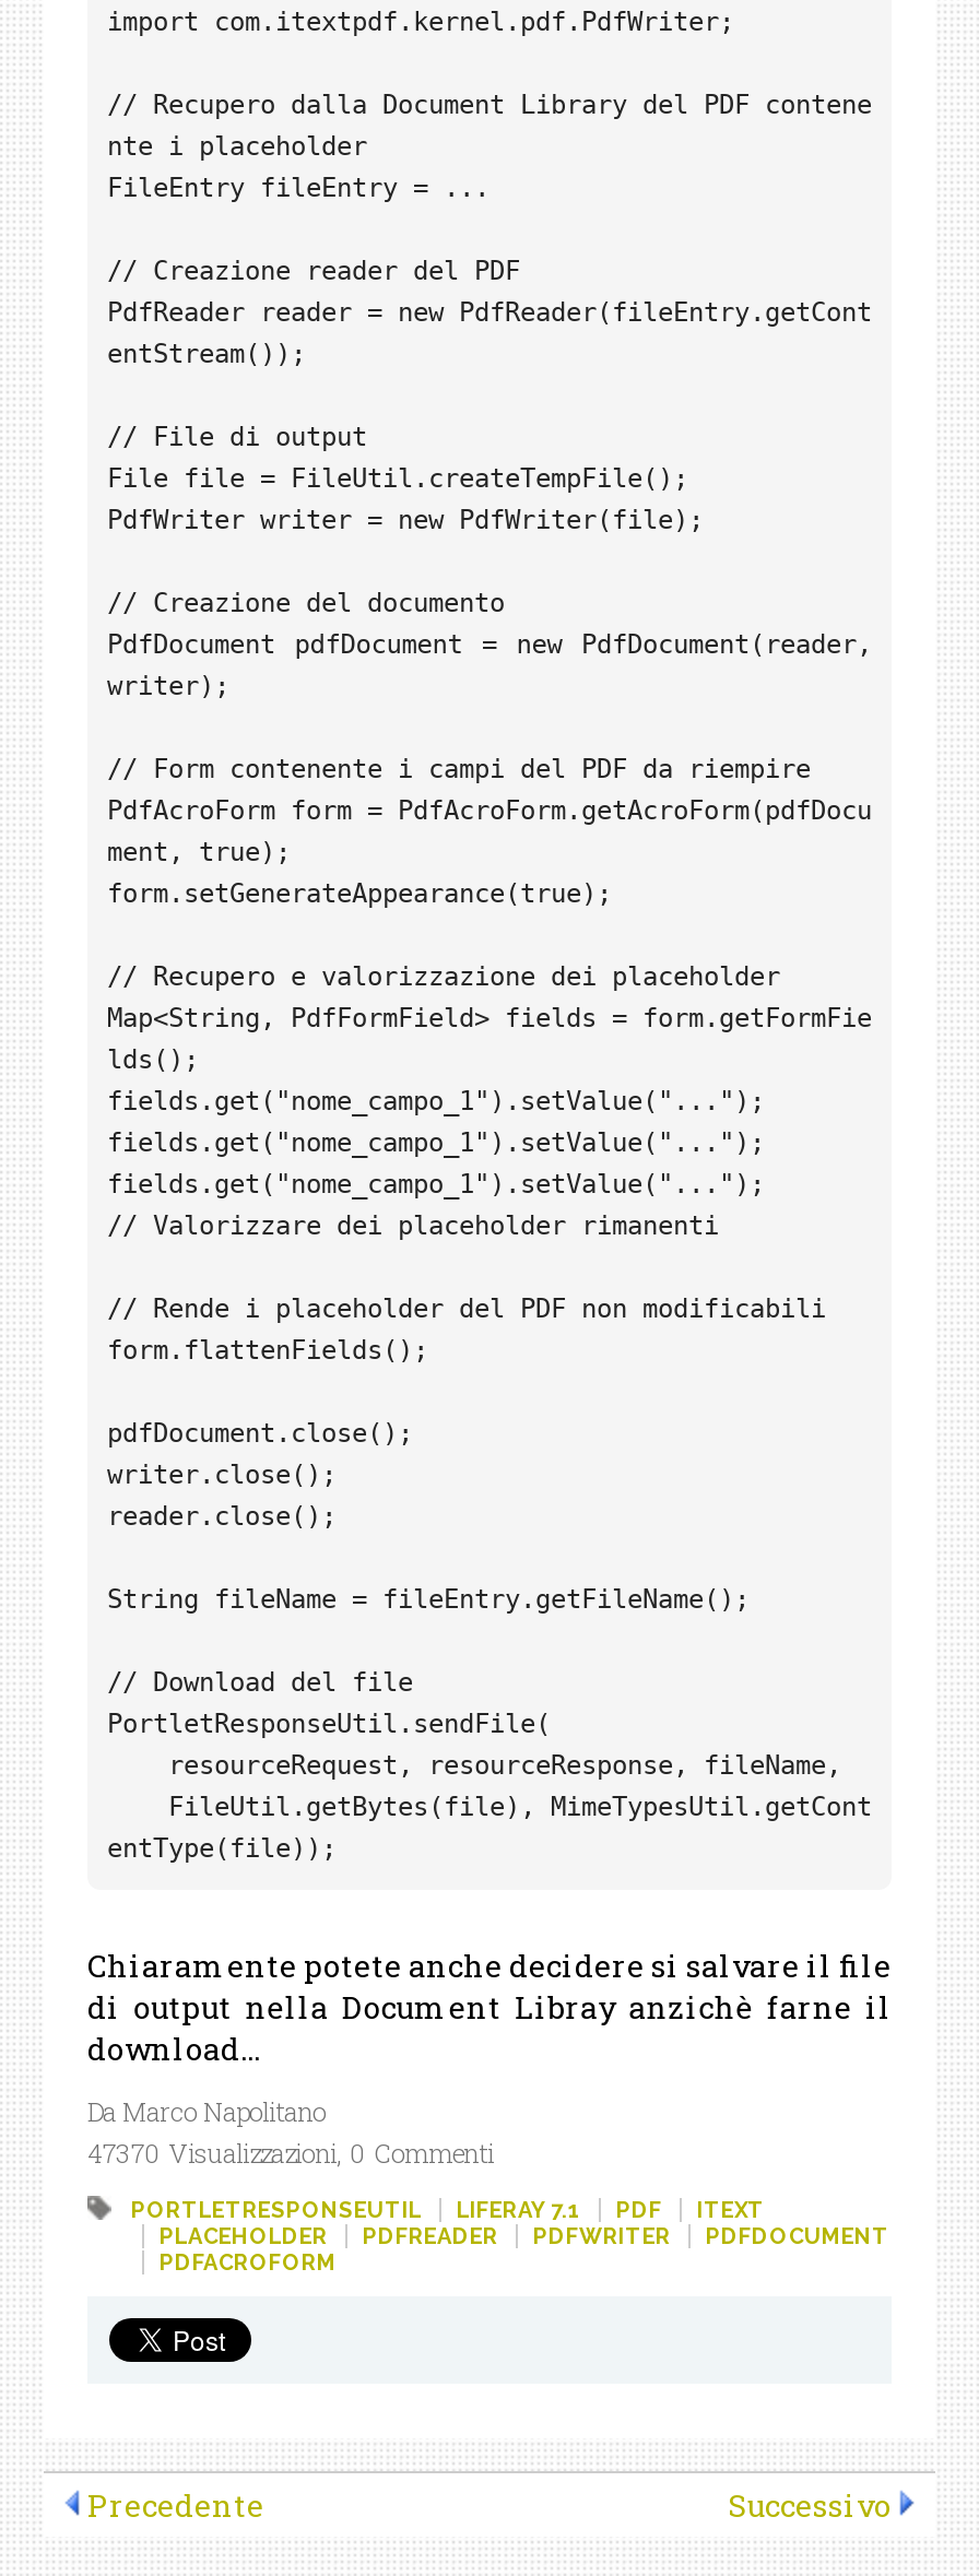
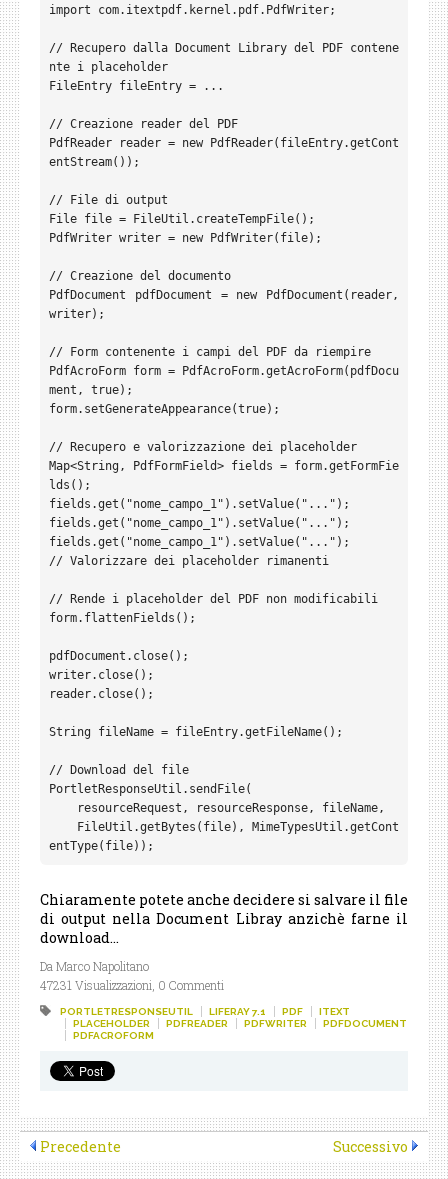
[87,2135,494,2170] 47370 Visualizzazioni, 0 Commenti -> [40,977,224,993] 47231 Visualizzazioni, 0 Commenti

